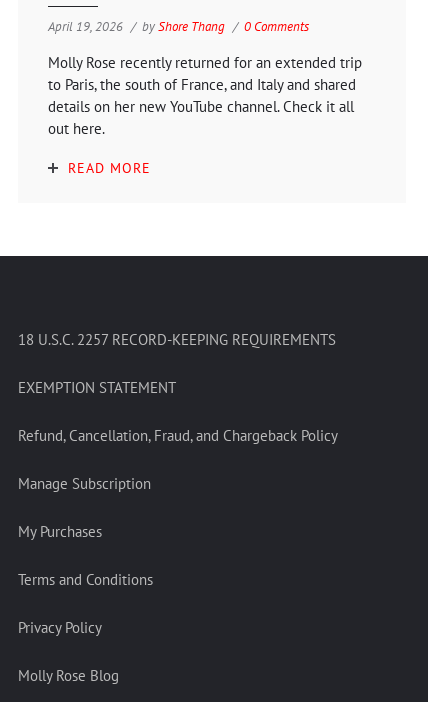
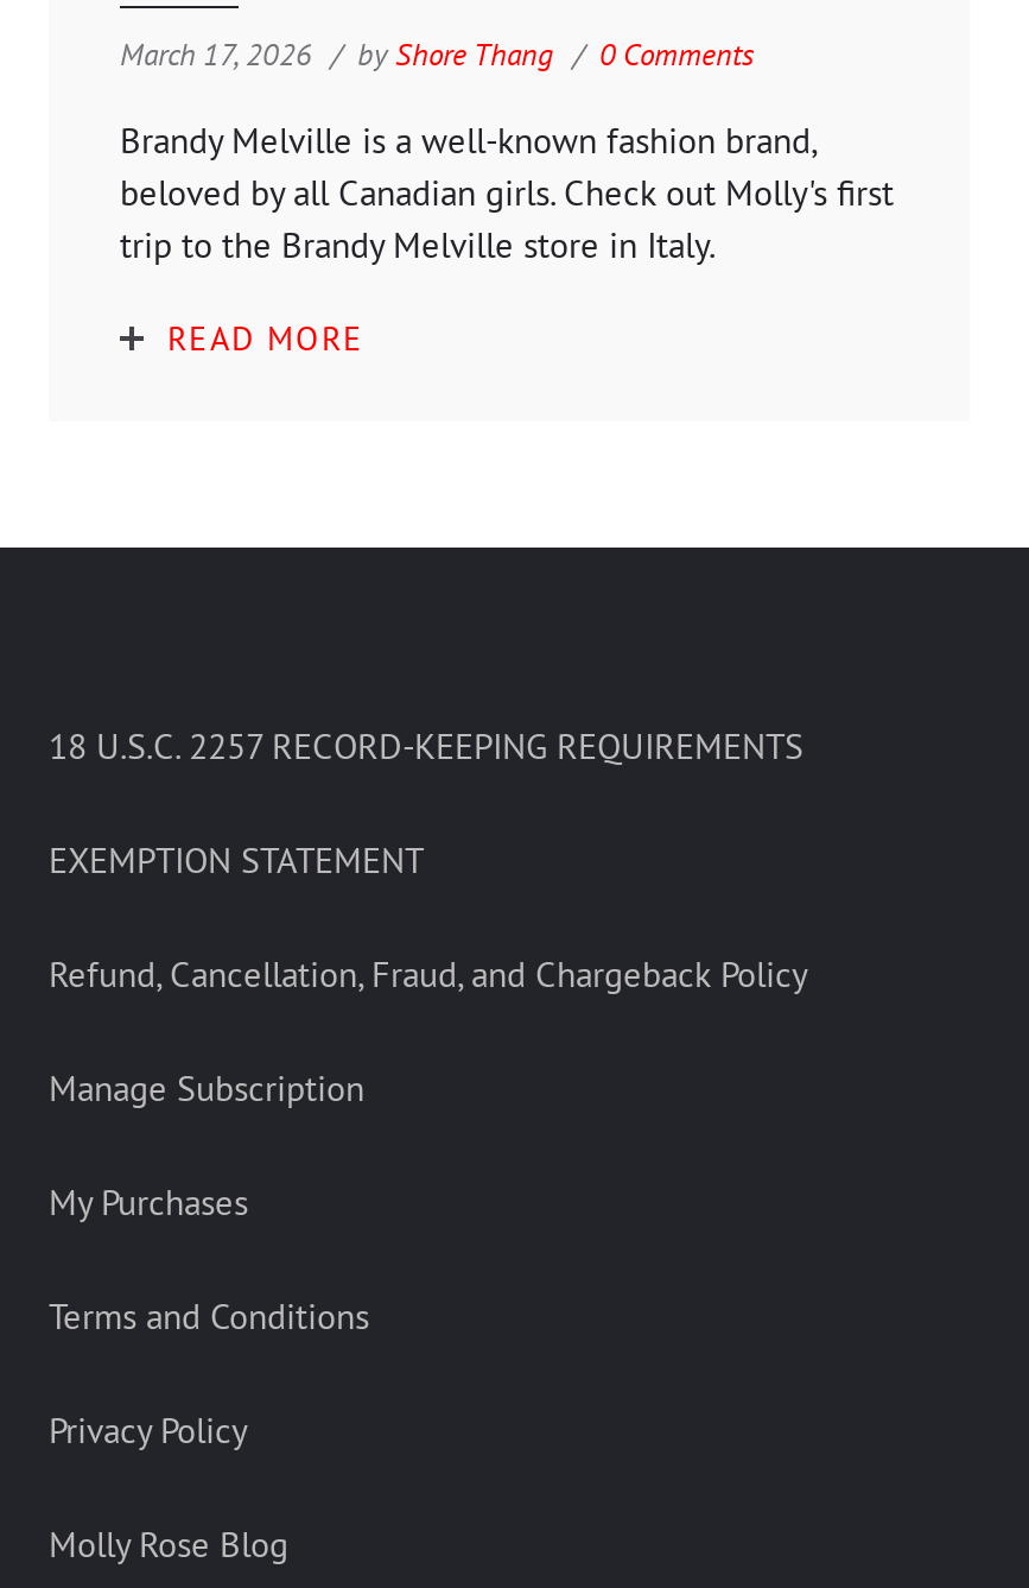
[48,17,309,34] April 19, 2026 by Shore Thang 0 Comments -> [120,33,754,74] March 17, 2026 by Shore Thang 0 Comments
[48,52,362,137] Molly Rose recently returned for an extended trip | to Paris, the south of France, and Italy and shared | details on her new YouTube channel. Check it all | out here. -> [120,116,894,266] Brandy Melville is a well-known fashion brand, | beloved by all Canadian girls. Check out Molly's first | trip to the Brandy Melville store in Italy.

